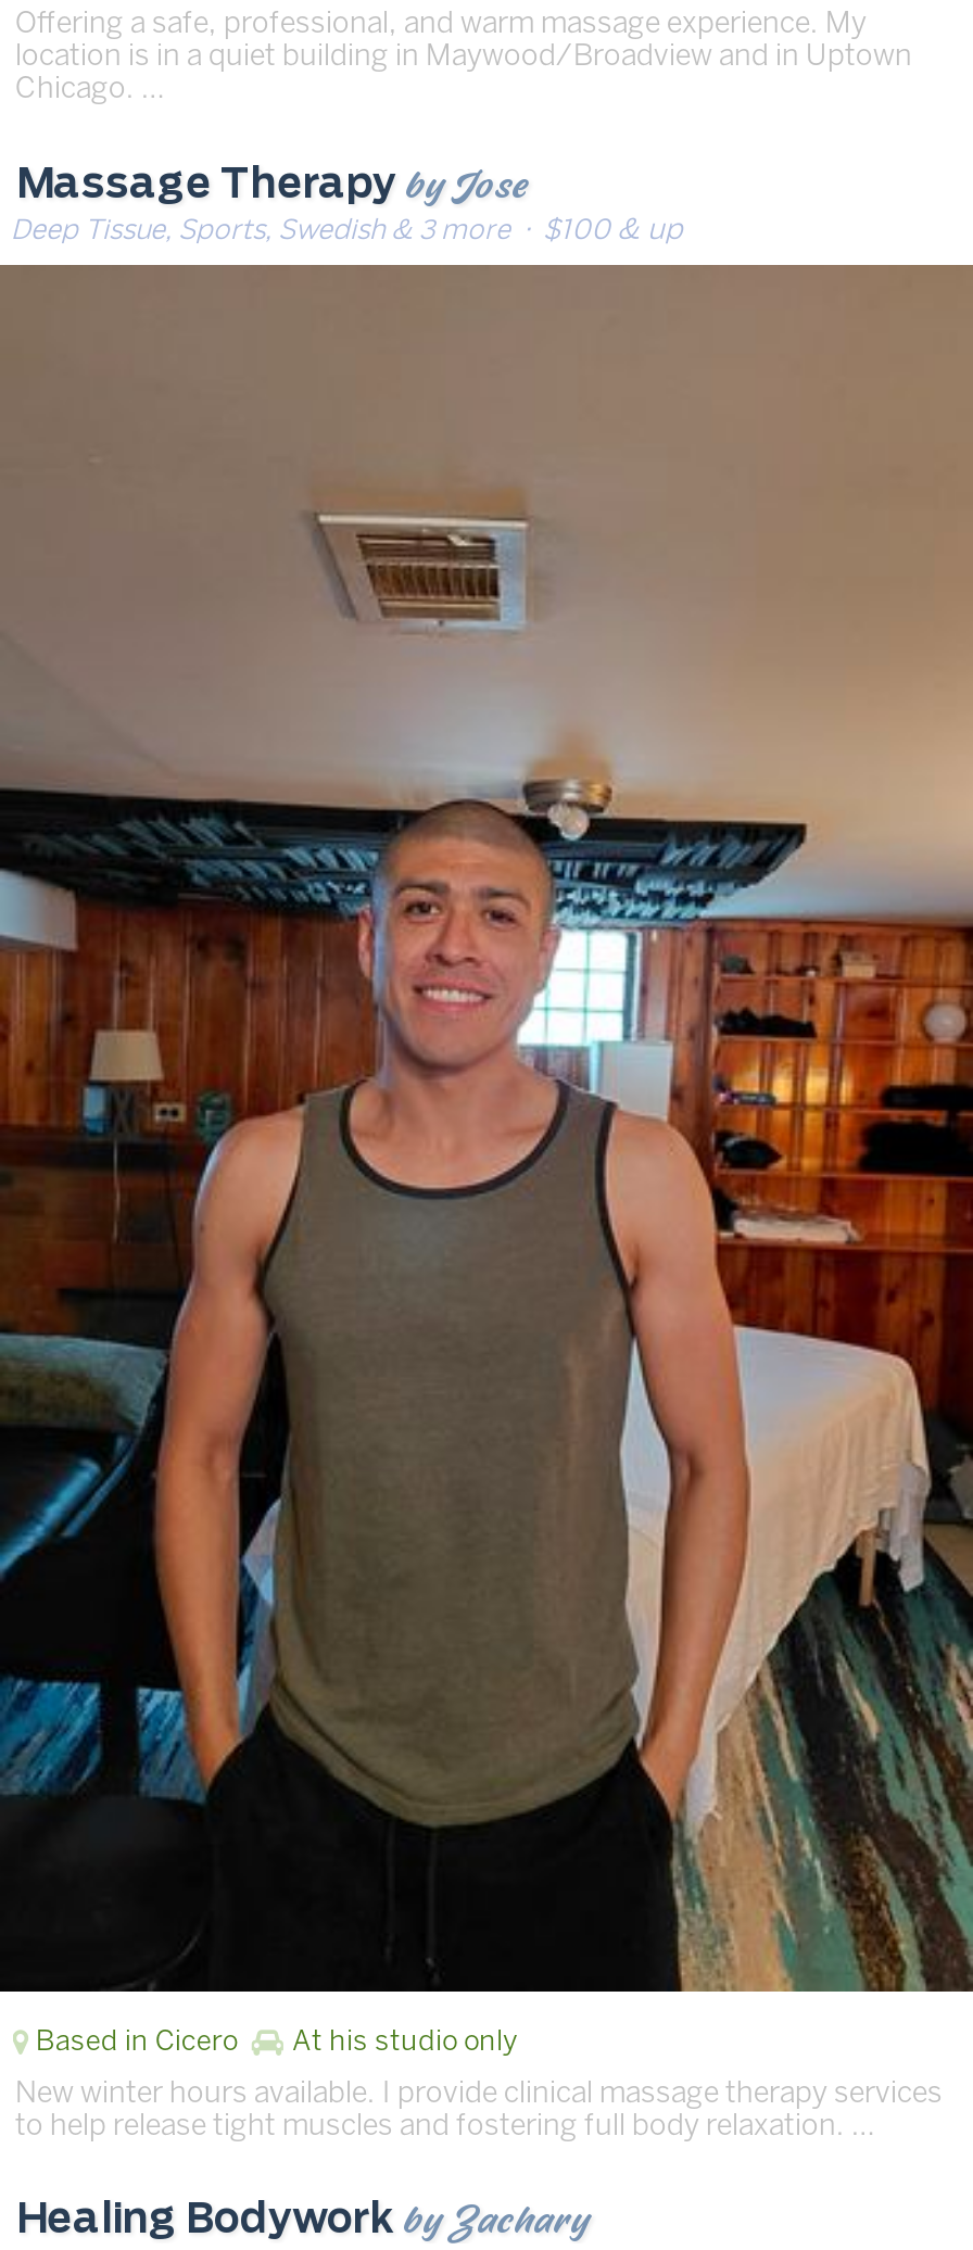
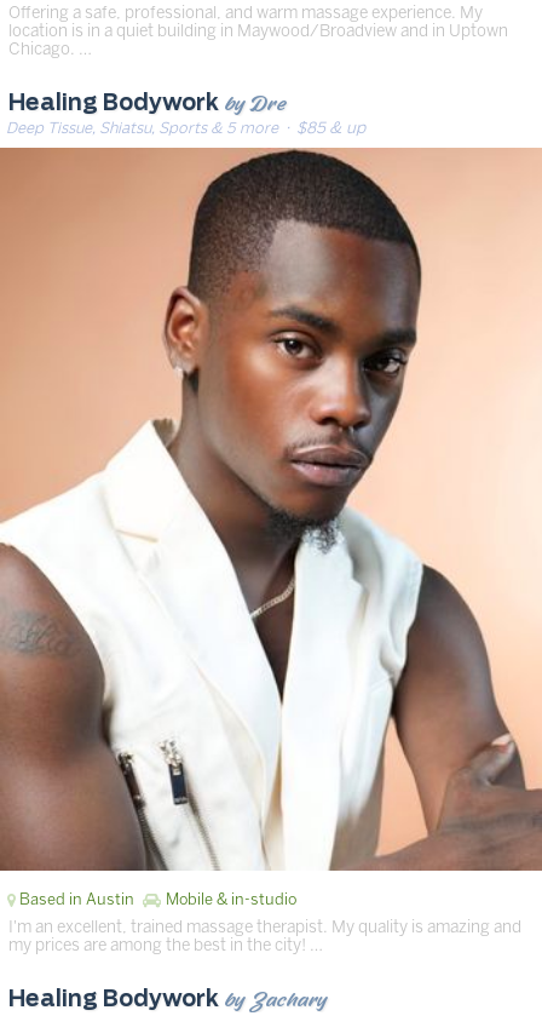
[11,162,682,246] Massage Therapy by Jose | Deep Tissue, Sports, Swedish & 3 more · $100 & up -> [6,91,365,137] Healing Bodywork by Dre | Deep Tissue, Shiatsu, Sports & 5 more · $85 & up
[7,265,966,2057] [image] | Based in Cicero | At his studio only -> [4,148,538,908] [image] | Based in Austin | Mobile & in-studio
[15,2073,942,2140] New winter hours available. I provide clinical massage therapy services | to help release tight muscles and fostering full body relaxation. … -> [8,917,521,955] I'm an excellent, trained massage therapist. My quality is amazing and | my prices are among the best in the city! …

